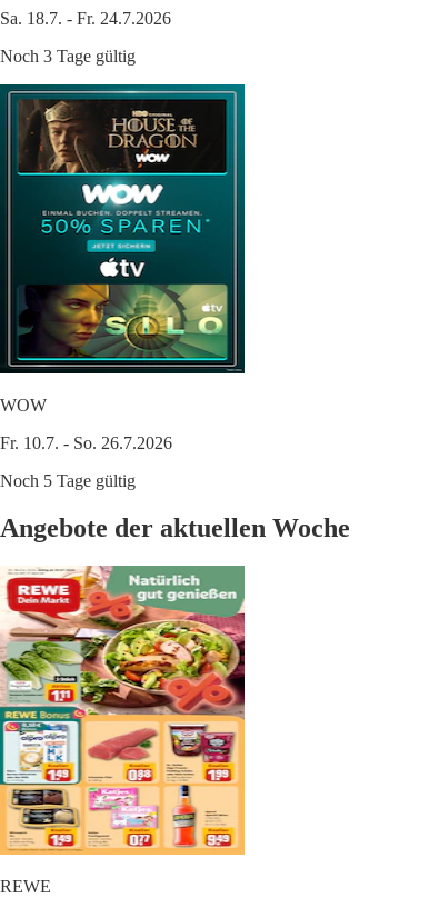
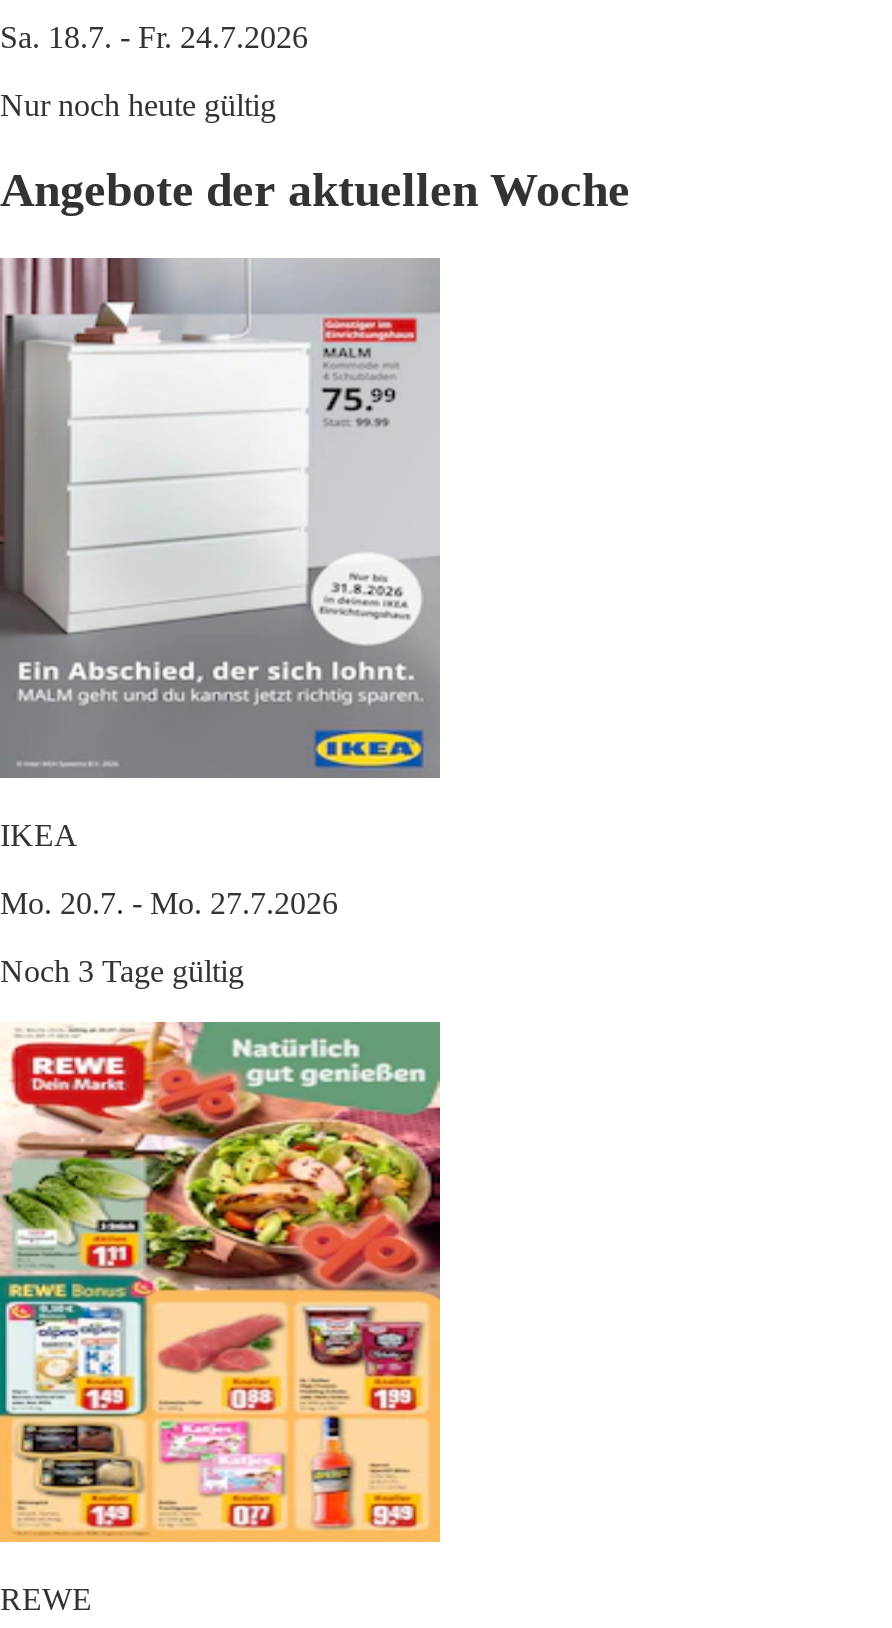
none -> [0,89,276,123] Nur noch heute gültig
none -> [0,819,338,921] IKEA | Mo. 20.7. - Mo. 27.7.2026
moved [0,47,136,66] -> [0,955,244,989]: Noch 3 Tage gültig
[3,127,246,375] [image] -> [6,256,442,780] [image]
[0,396,172,491] WOW | Fr. 10.7. - So. 26.7.2026 | Noch 5 Tage gültig -> none
moved [0,514,350,543] -> [0,165,630,217]: Angebote der aktuellen Woche

